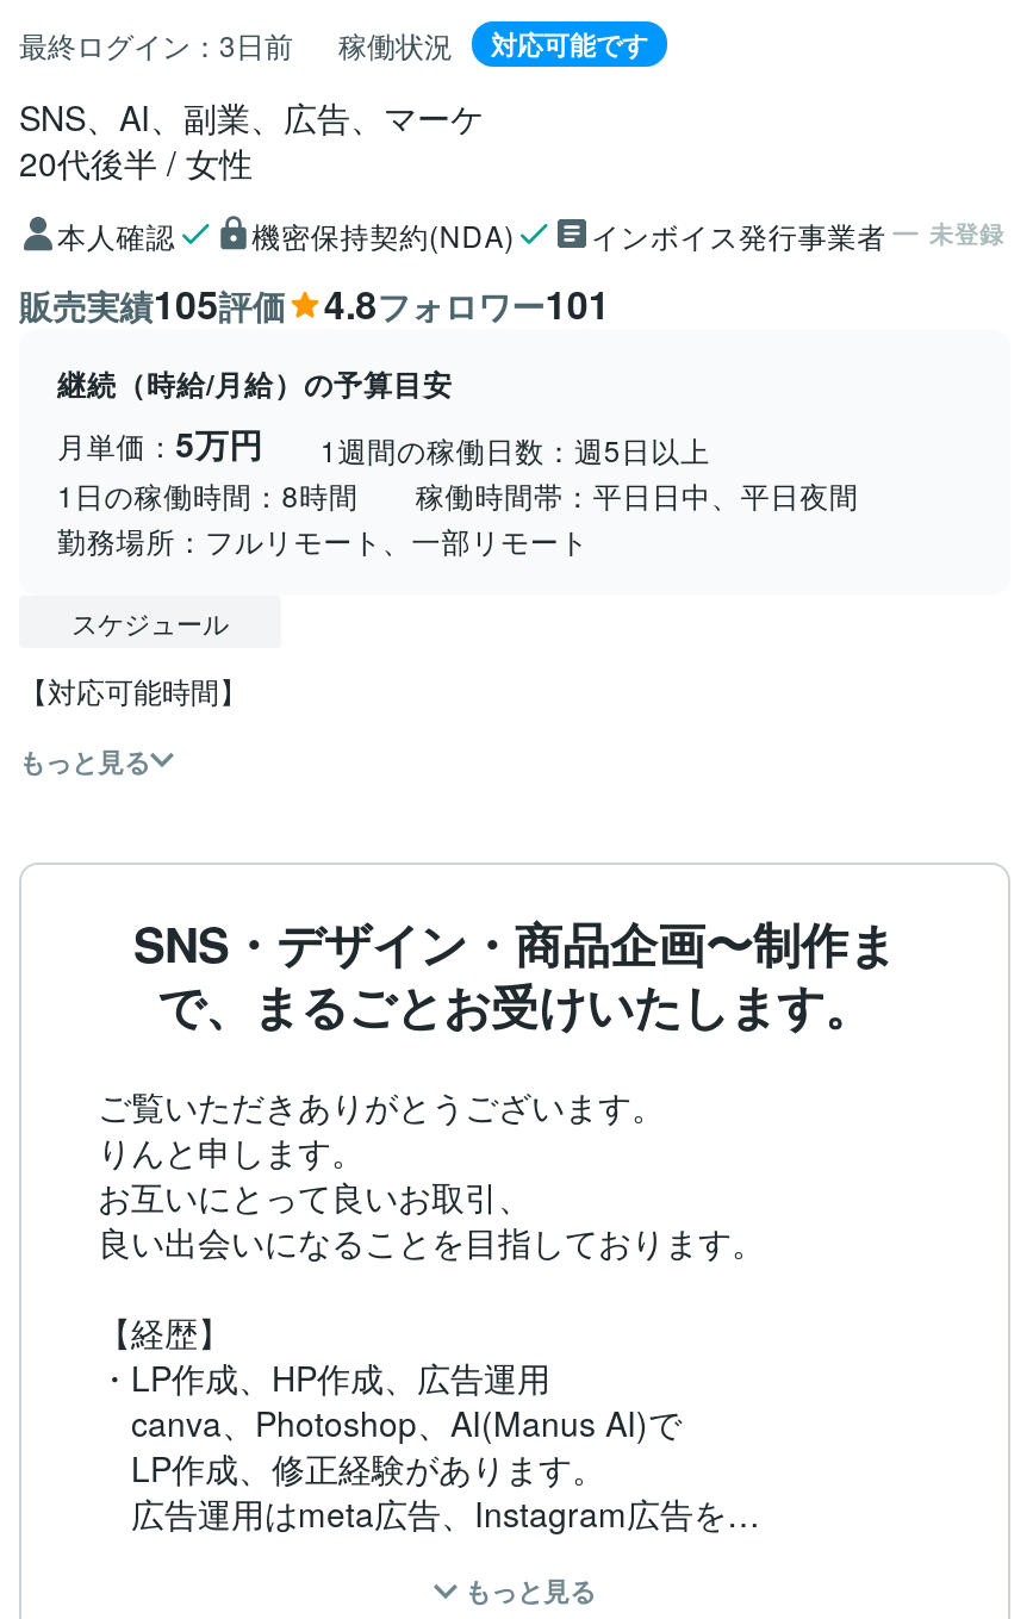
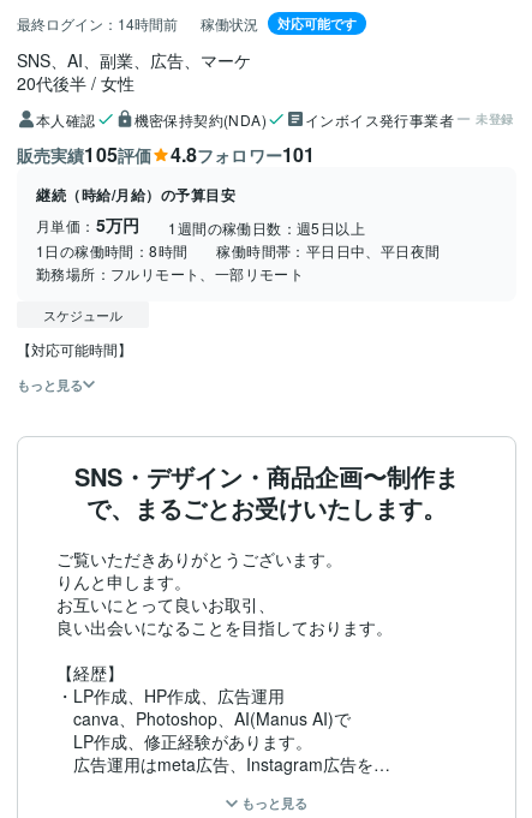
[19,23,293,63] 最終ログイン：3日前 -> [17,13,178,33] 最終ログイン：14時間前

